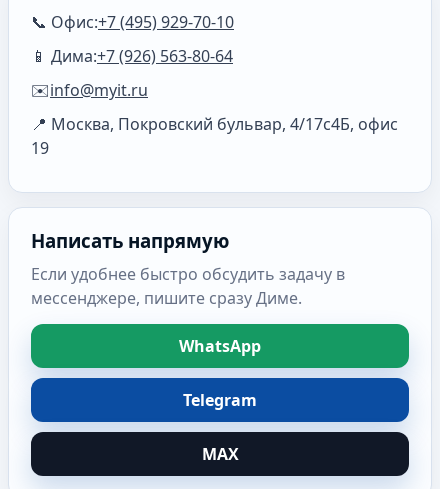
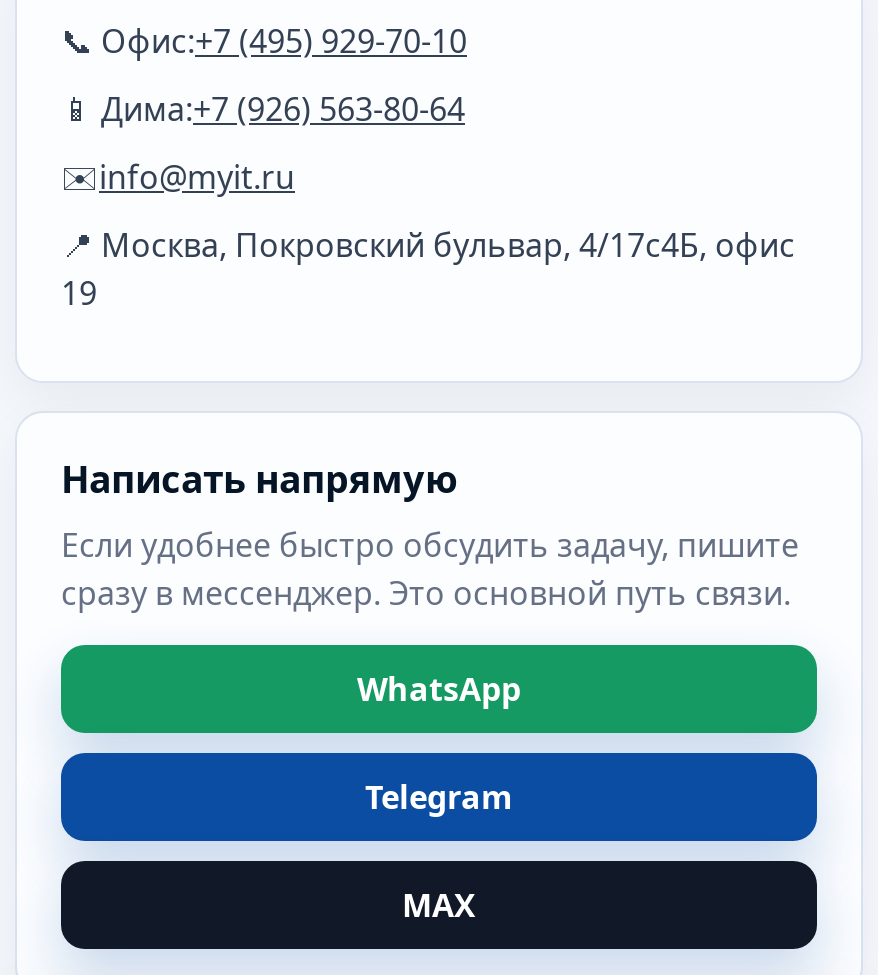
[31,263,345,309] Если удобнее быстро обсудить задачу в | мессенджере, пишите сразу Диме. -> [61,523,799,615] Если удобнее быстро обсудить задачу, пишите | сразу в мессенджер. Это основной путь связи.

